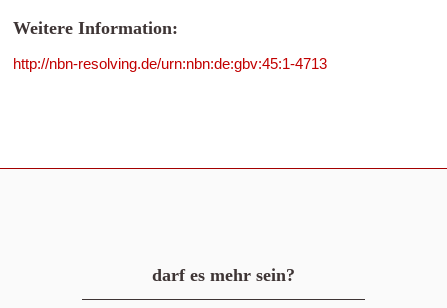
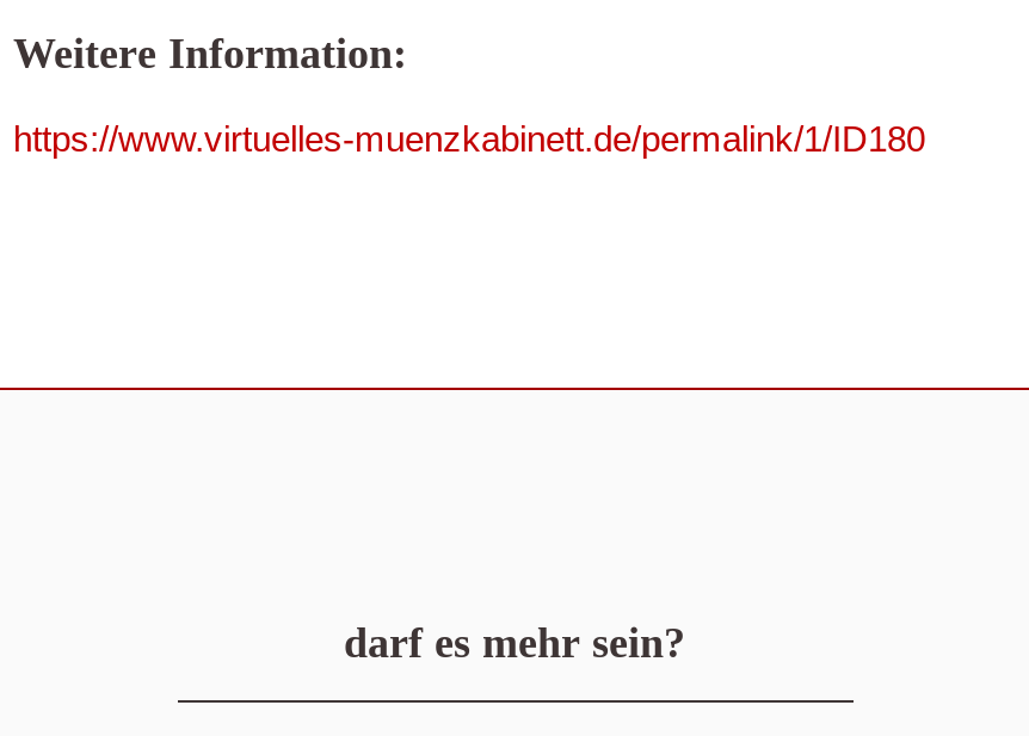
[13,55,327,72] http://nbn-resolving.de/urn:nbn:de:gbv:45:1-4713 -> [13,118,925,159] https://www.virtuelles-muenzkabinett.de/permalink/1/ID180

